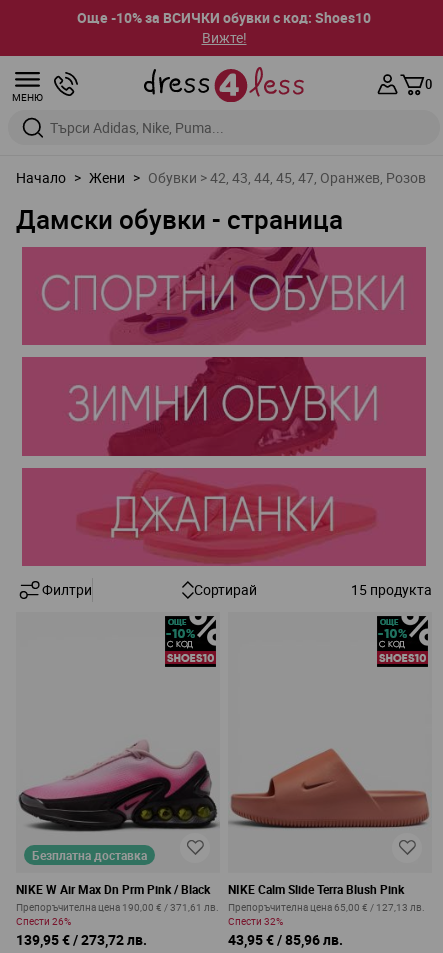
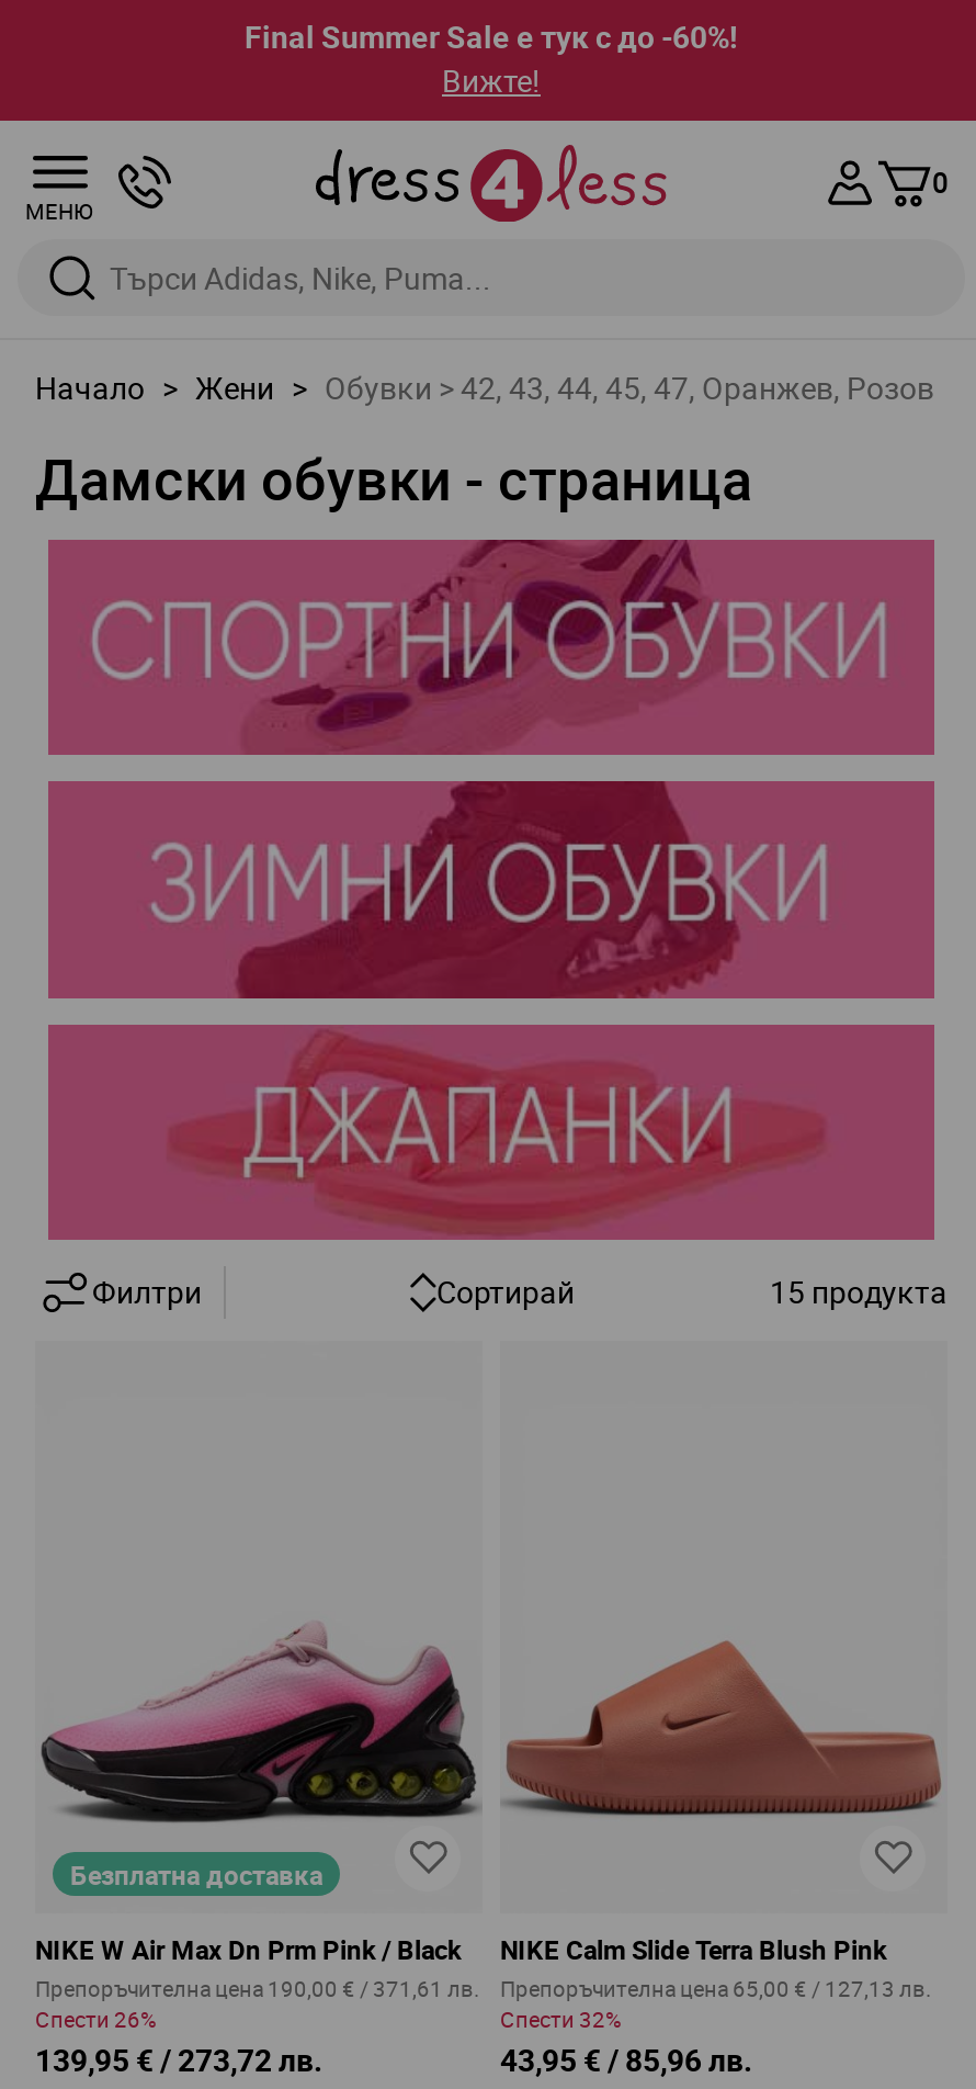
[77,8,371,27] Още -10% за ВСИЧКИ обувки с код: Shoes10 -> [245,15,738,57] Final Summer Sale е тук с до -60%!
[164,615,217,668] [image] -> none
[376,615,429,668] [image] -> none

